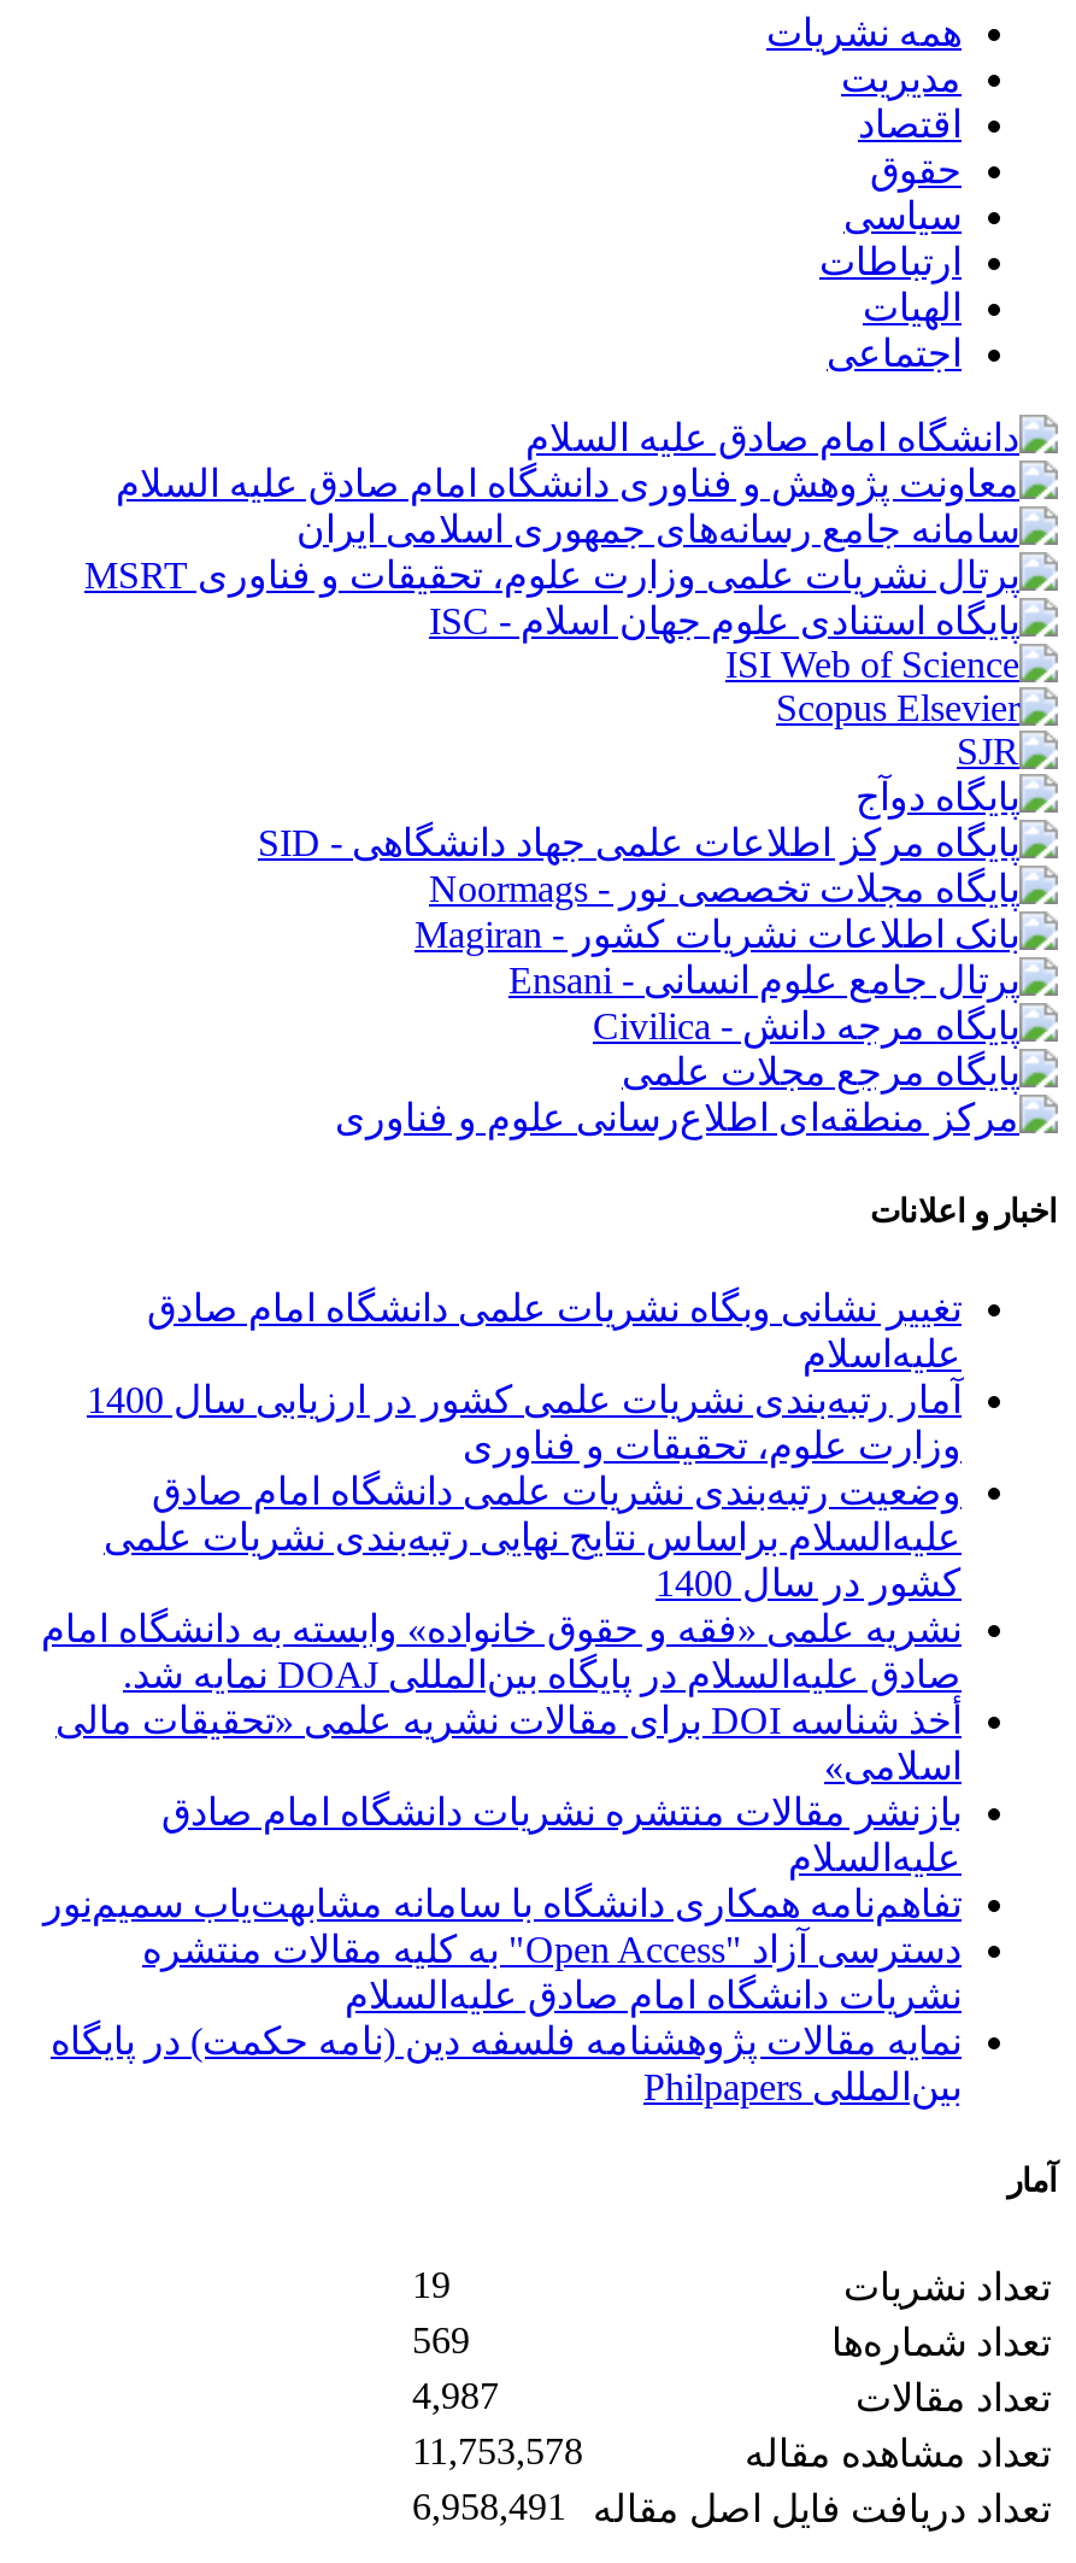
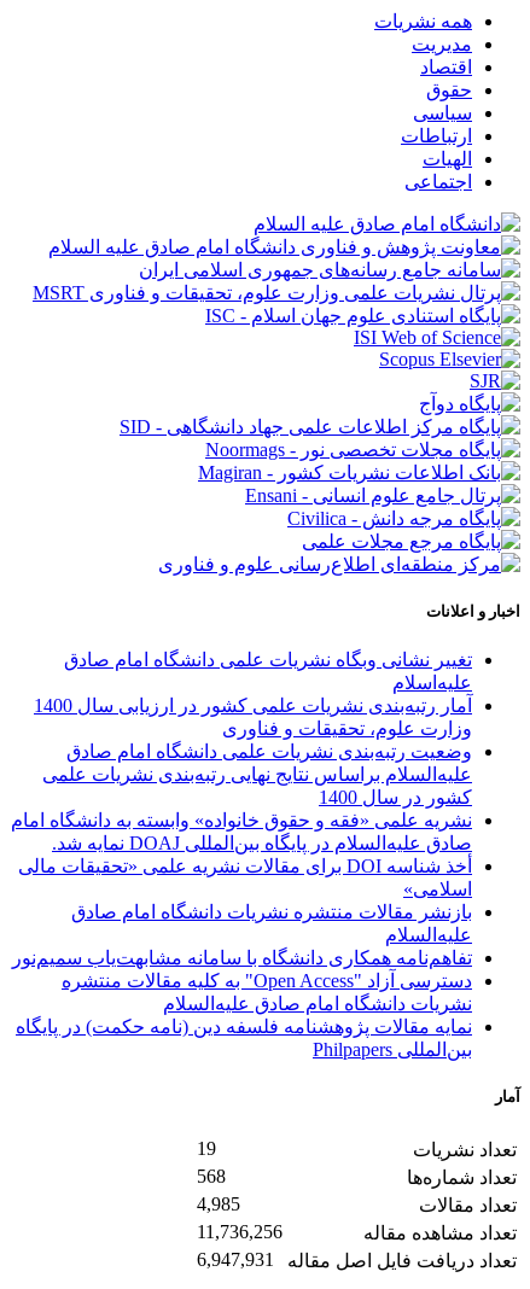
[412,2318,470,2359] 569 -> [197,1165,226,1186] 568
[412,2374,499,2415] 4,987 -> [197,1193,240,1214] 4,985
[412,2429,583,2470] 11,753,578 -> [197,1221,283,1241] 11,736,256
[412,2485,1051,2528] تعداد دریافت فایل اصل مقاله 6,958,491 -> [197,1249,517,1270] تعداد دریافت فایل اصل مقاله 6,947,931

